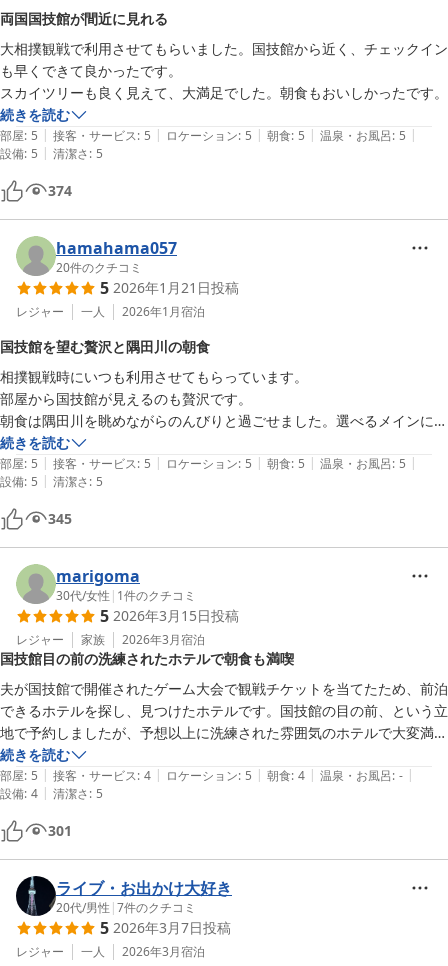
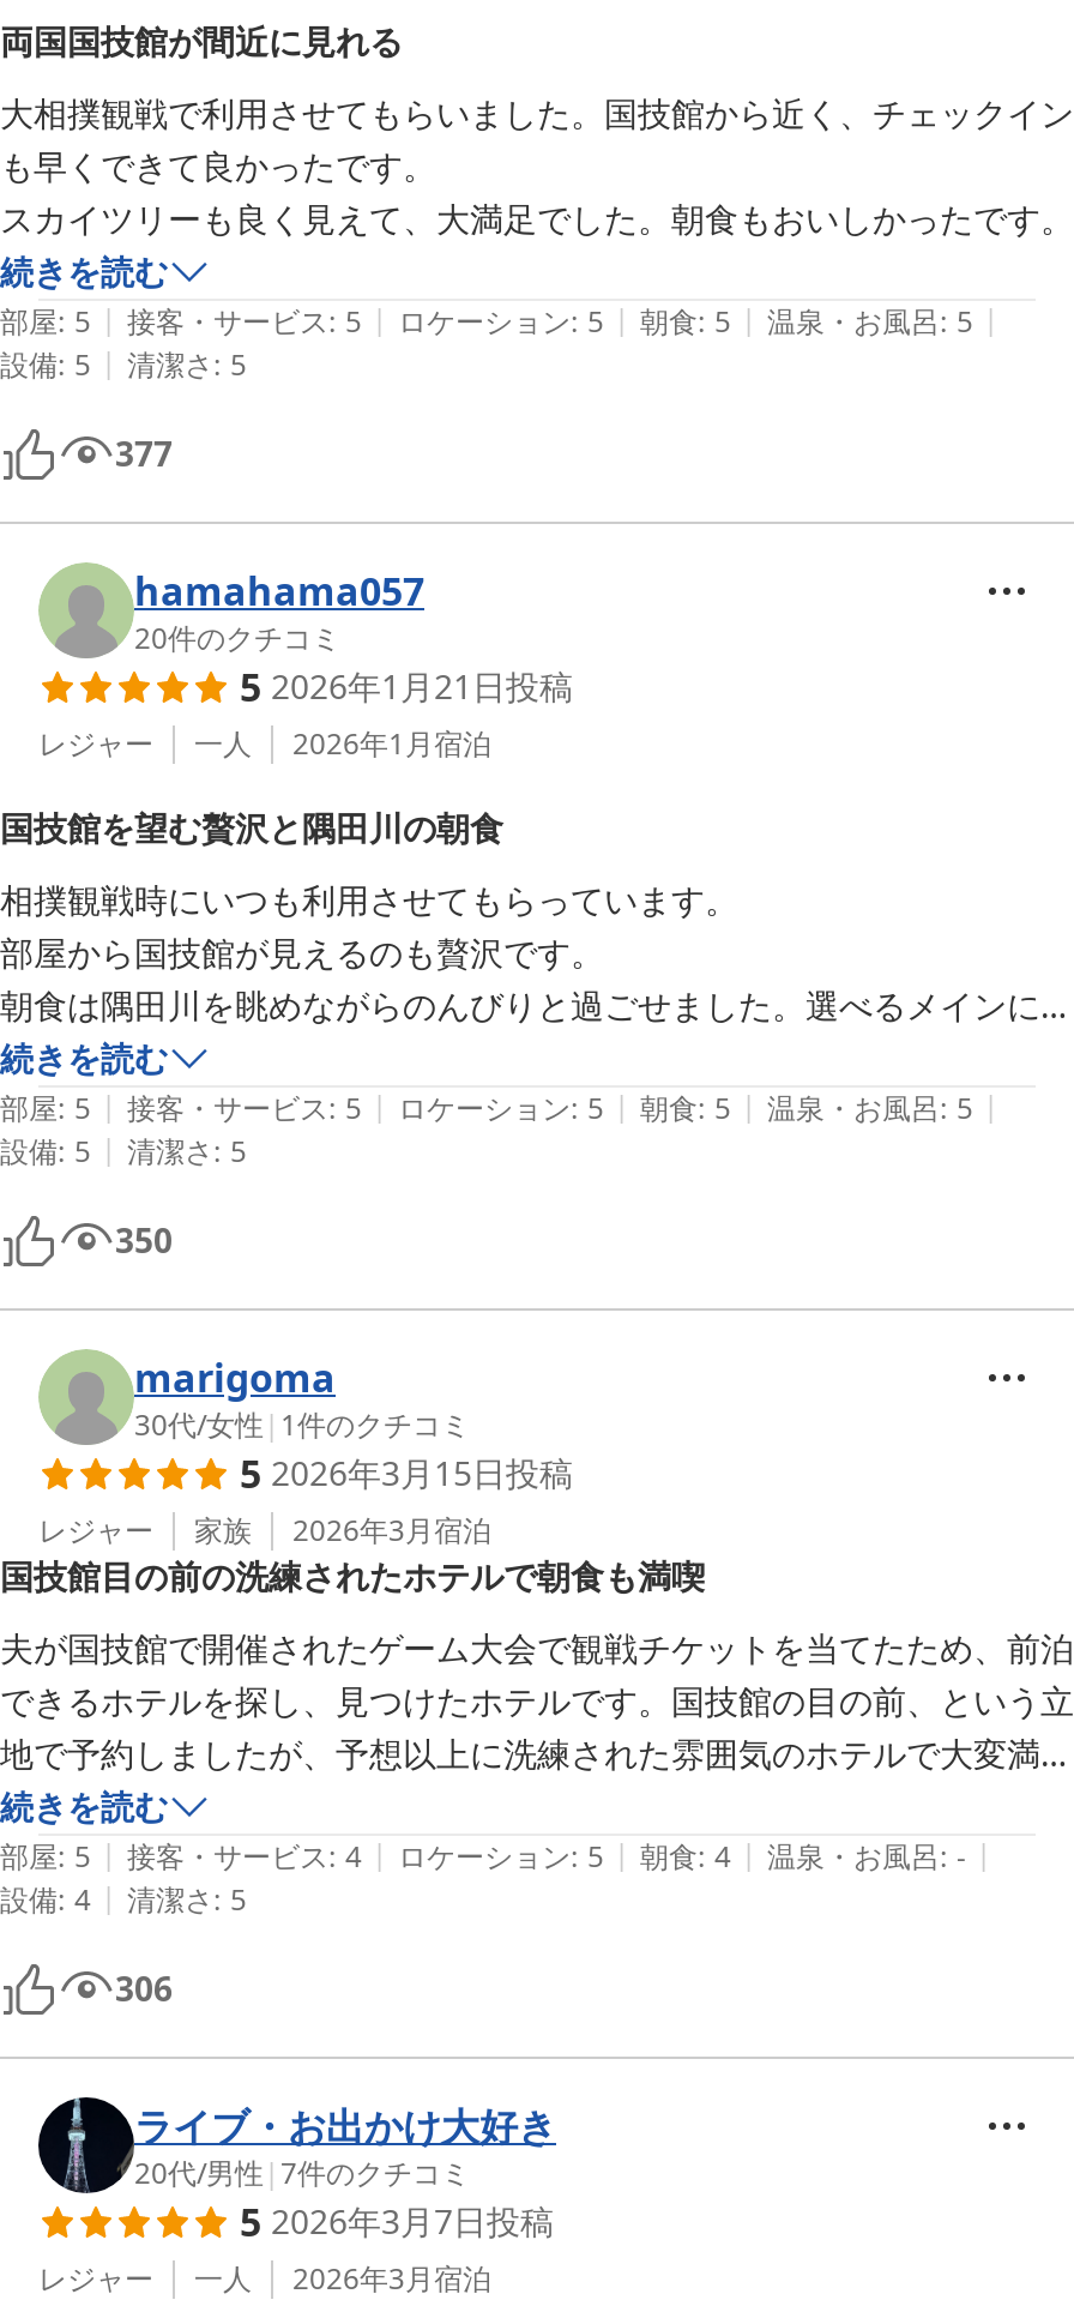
[48,181,72,200] 374 -> [115,431,173,476] 377
[48,509,72,528] 345 -> [115,1217,173,1263] 350
[48,821,72,840] 301 -> [115,1965,173,2011] 306

